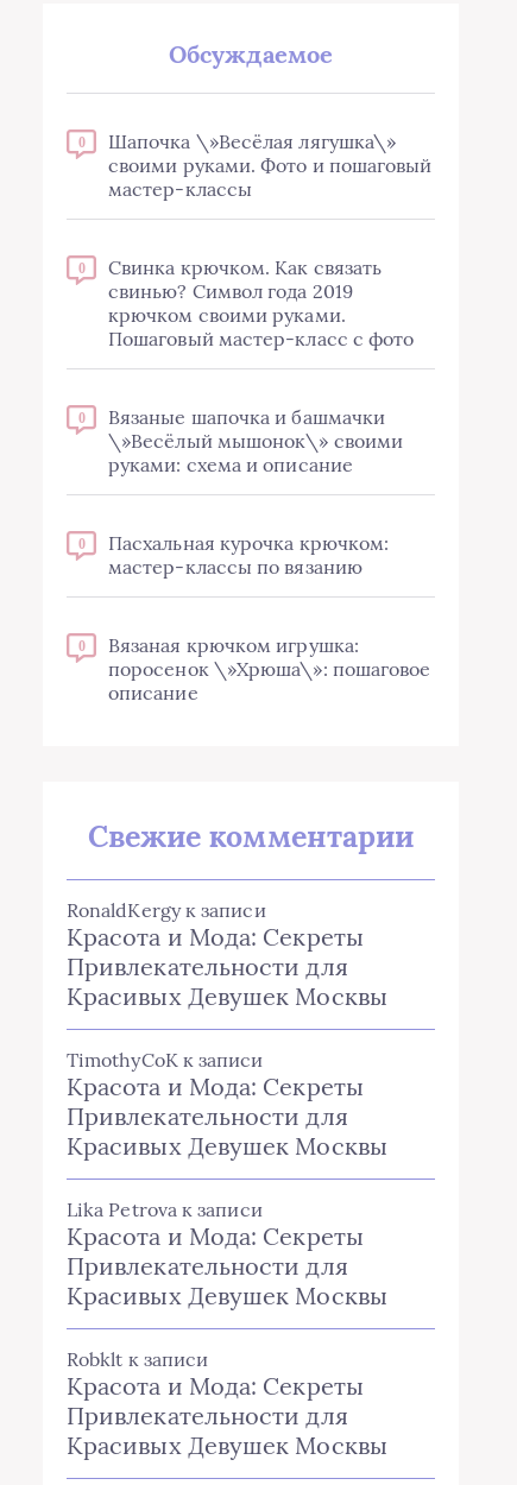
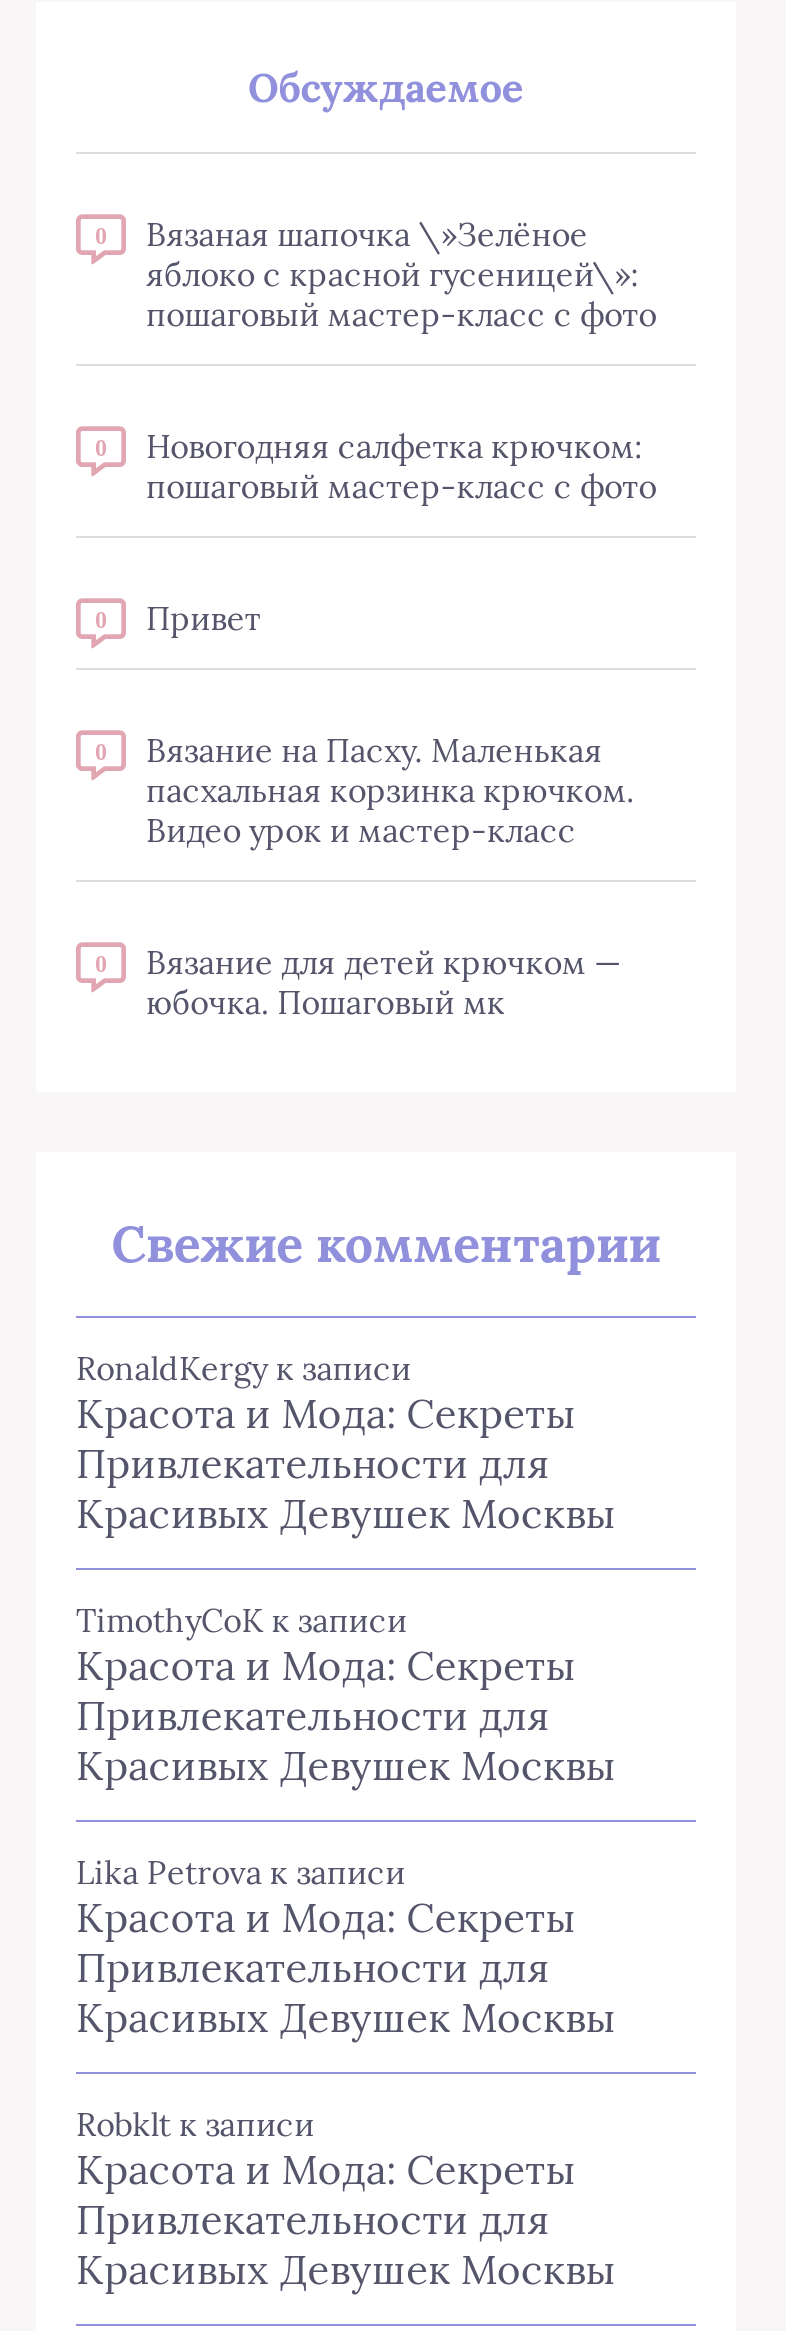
[108,129,432,201] Шапочка \»Весёлая лягушка\» | своими руками. Фото и пошаговый | мастер-классы -> [146,214,657,334] Вязаная шапочка \»Зелёное | яблоко с красной гусеницей\»: | пошаговый мастер-класс с фото
[108,255,414,350] Свинка крючком. Как связать | свинью? Символ года 2019 | крючком своими руками. | Пошаговый мастер-класс с фото -> [146,426,657,506] Новогодняя салфетка крючком: | пошаговый мастер-класс с фото
[108,405,403,476] Вязаные шапочка и башмачки | \»Весёлый мышонок\» своими | руками: схема и описание -> [146,598,261,638] Привет
[108,531,389,578] Пасхальная курочка крючком: | мастер-классы по вязанию -> [146,730,634,850] Вязание на Пасху. Маленькая | пасхальная корзинка крючком. | Видео урок и мастер-класс
[108,633,431,704] Вязаная крючком игрушка: | поросенок \»Хрюша\»: пошаговое | описание -> [146,942,620,1022] Вязание для детей крючком — | юбочка. Пошаговый мк

